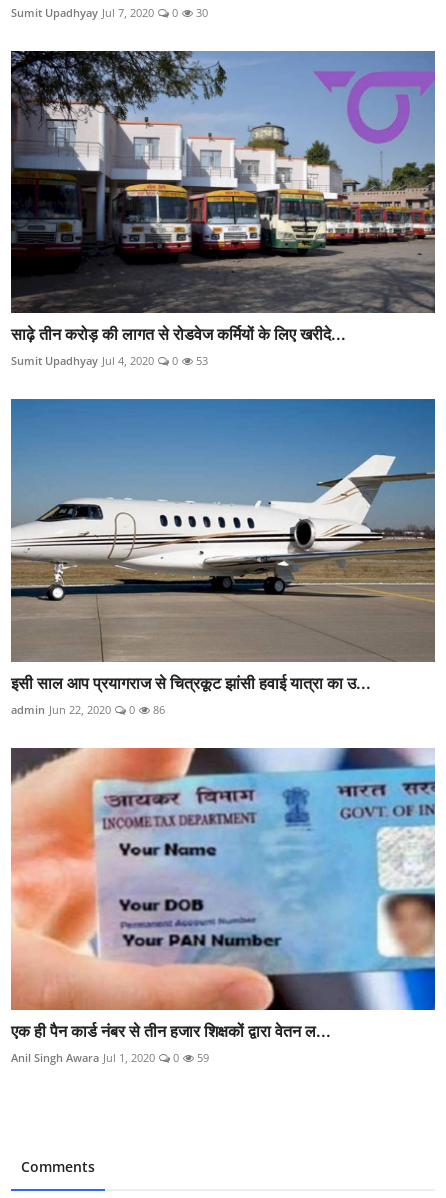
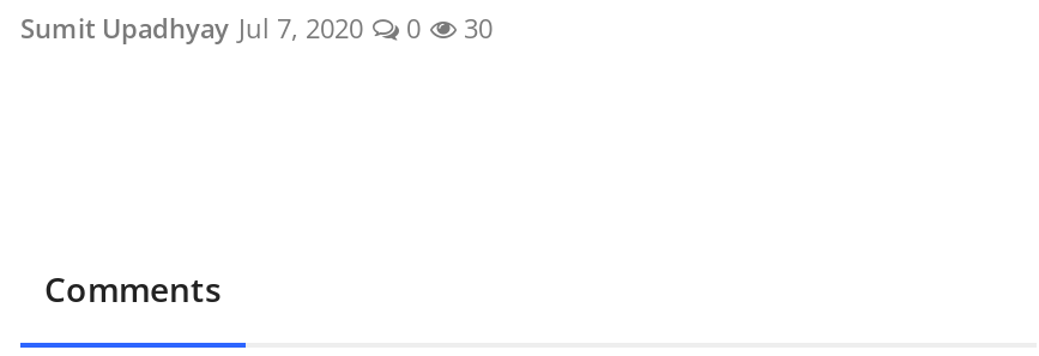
[10,50,436,368] [image] | साढ़े तीन करोड़ की लागत से रोडवेज कर्मियों के लिए खरीदे... | Sumit Upadhyay Jul 4, 2020 | 0 | 53 -> none
[10,398,436,717] [image] | इसी साल आप प्रयागराज से चित्रकूट झांसी हवाई यात्रा का उ... | admin Jun 22, 2020 | 0 | 86 -> none
[10,747,436,1065] [image] | एक ही पैन कार्ड नंबर से तीन हजार शिक्षकों द्वारा वेतन ल... | Anil Singh Awara Jul 1, 2020 | 0 | 59 -> none

